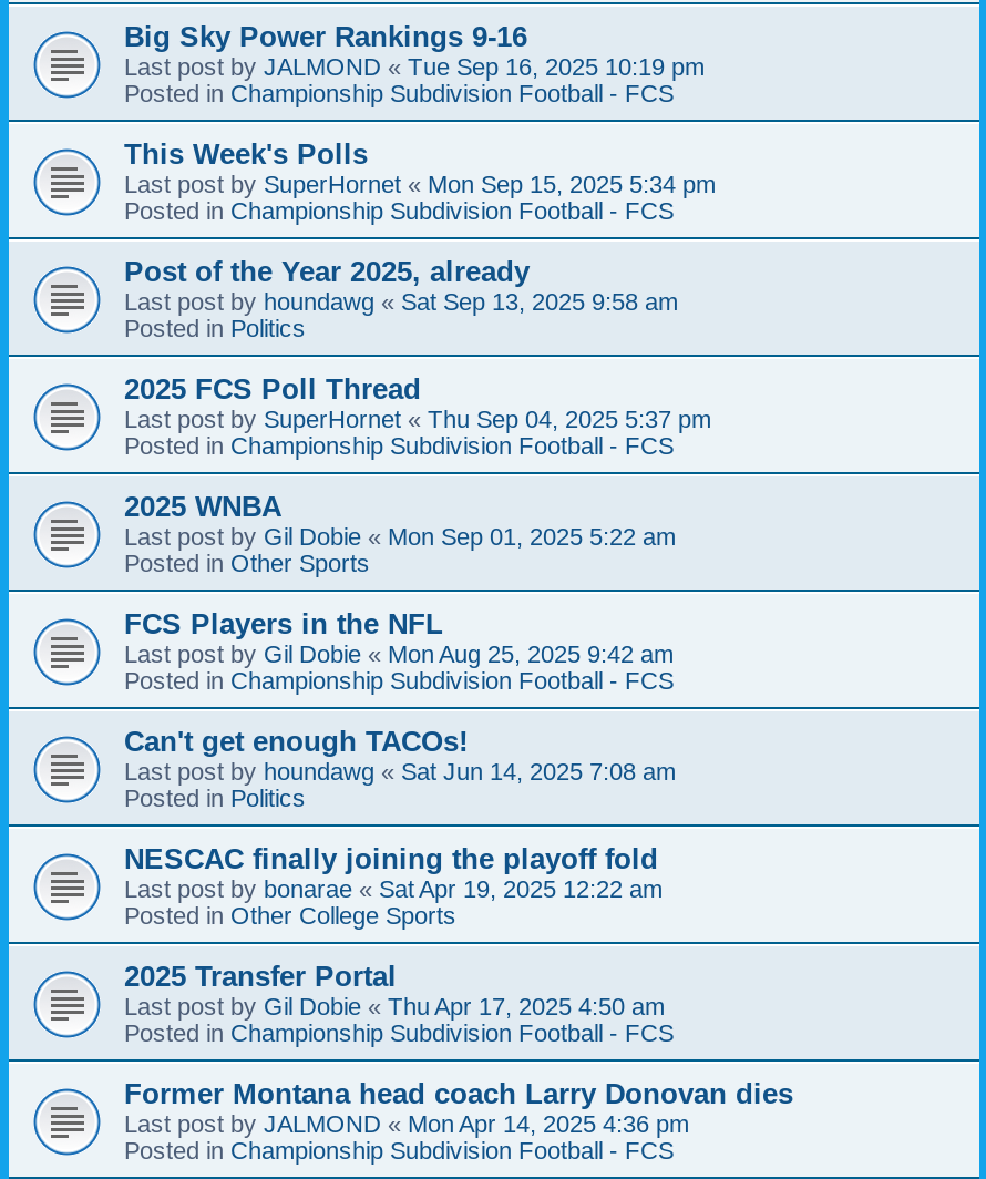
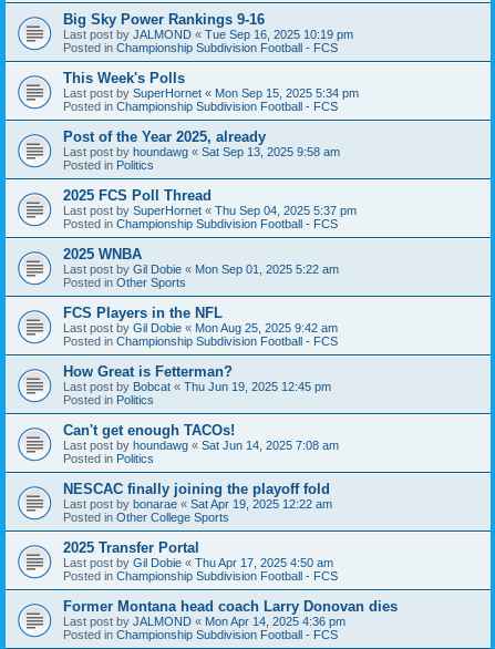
none -> [63,363,331,406] How Great is Fetterman? | Last post by Bobcat «Thu Jun 19, 2025 12:45 pm | Posted in Politics

